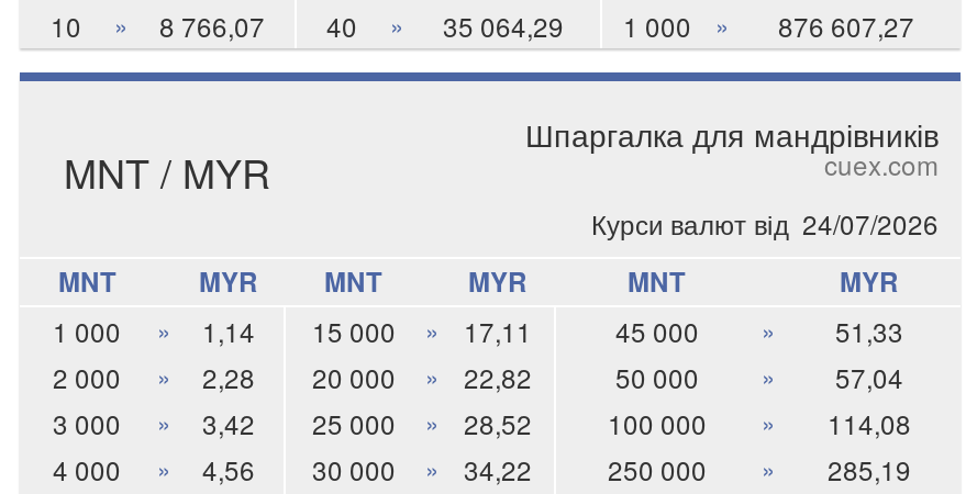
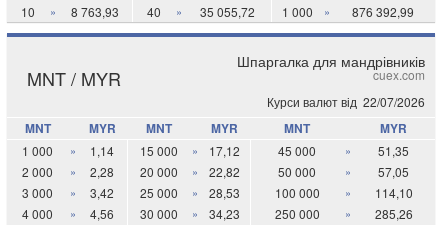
[159,7,265,44] 8 766,07 -> [70,3,118,20] 8 763,93
[443,7,564,44] 35 064,29 -> [199,3,254,20] 35 055,72
[778,7,914,44] 876 607,27 -> [352,3,414,20] 876 392,99
[591,204,939,242] Курси валют від 24/07/2026 -> [267,93,425,110] Курси валют від 22/07/2026
[464,312,532,349] 17,11 -> [209,142,240,159] 17,12
[835,312,903,349] 51,33 -> [378,142,409,159] 51,35
[835,358,903,395] 57,04 -> [378,163,409,180] 57,05
[464,404,532,441] 28,52 -> [209,184,240,201] 28,53
[828,404,911,441] 114,08 -> [374,184,412,201] 114,10
[464,450,532,487] 34,22 -> [209,205,240,222] 34,23
[828,450,911,487] 285,19 -> [374,205,412,222] 285,26

